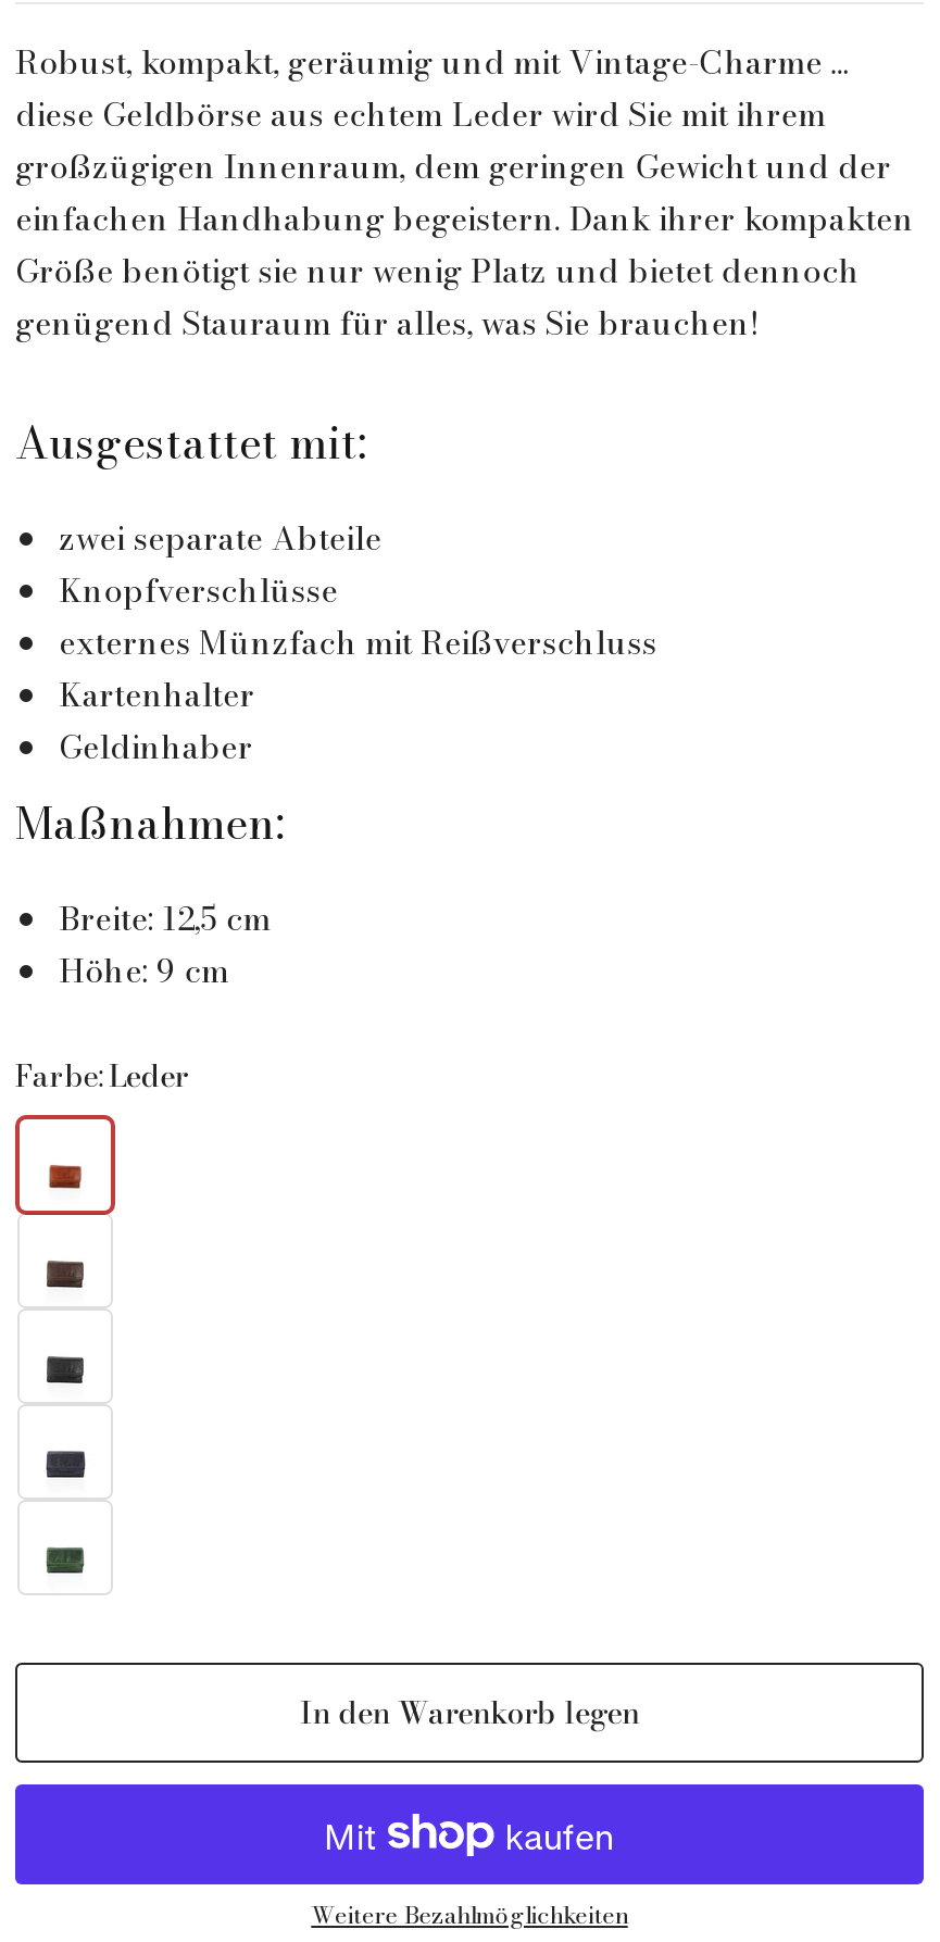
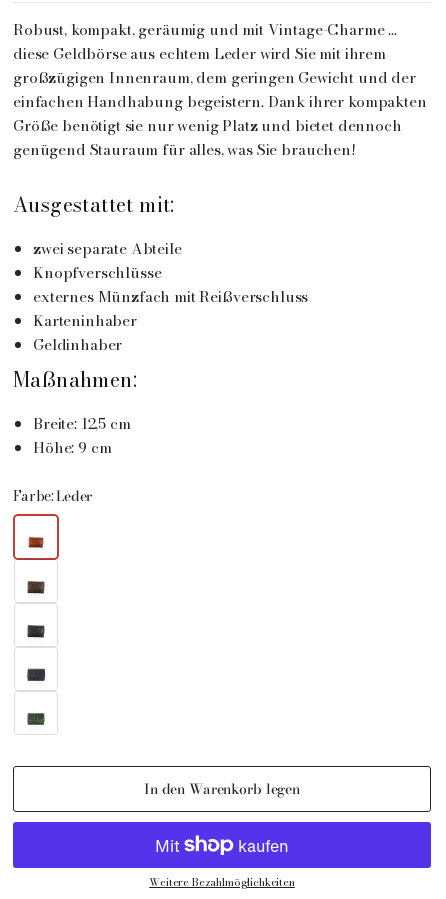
[59,669,263,719] Kartenhalter -> [33,309,141,332] Karteninhaber

